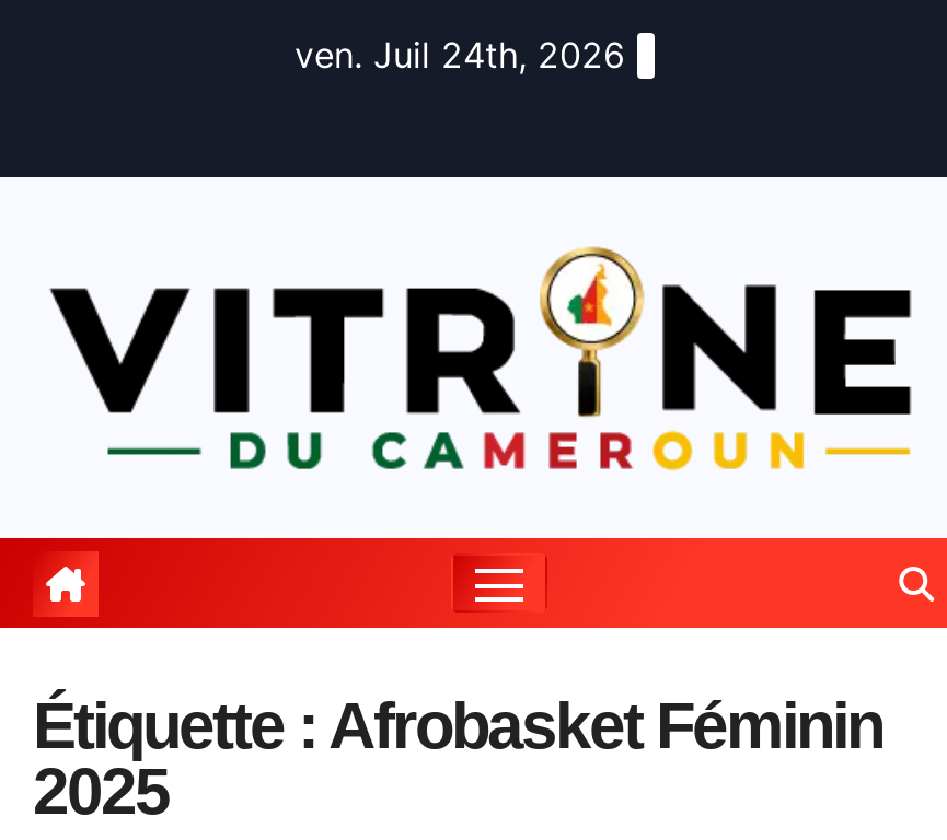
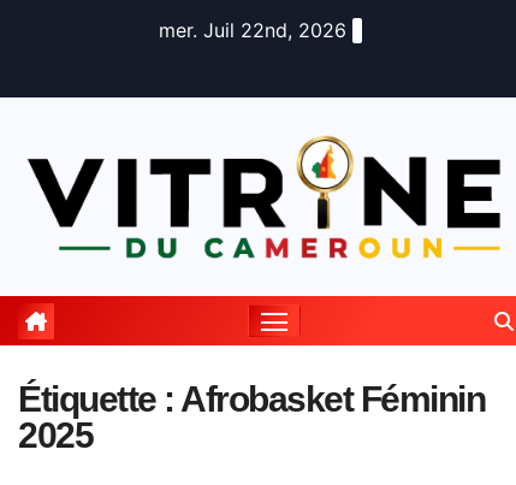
[295,33,625,77] ven. Juil 24th, 2026 -> [159,18,346,42] mer. Juil 22nd, 2026

